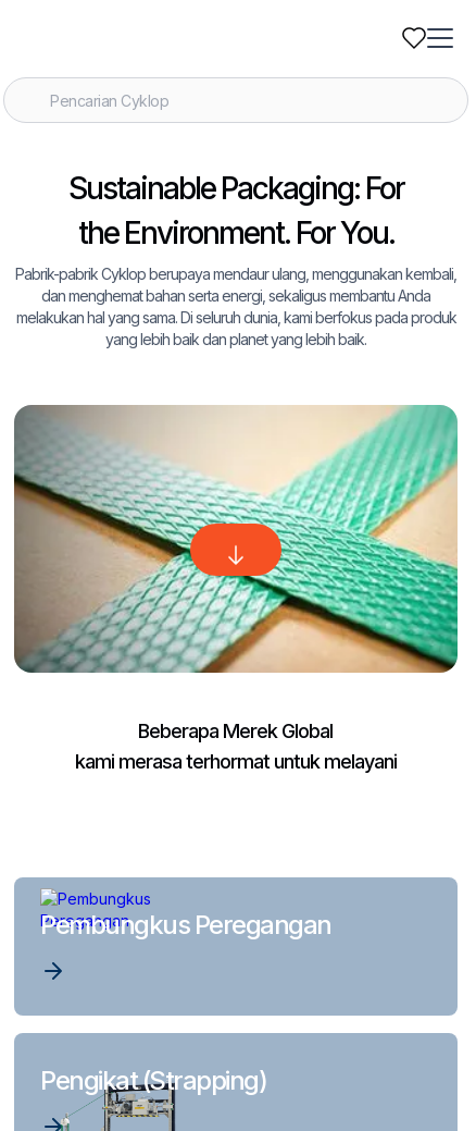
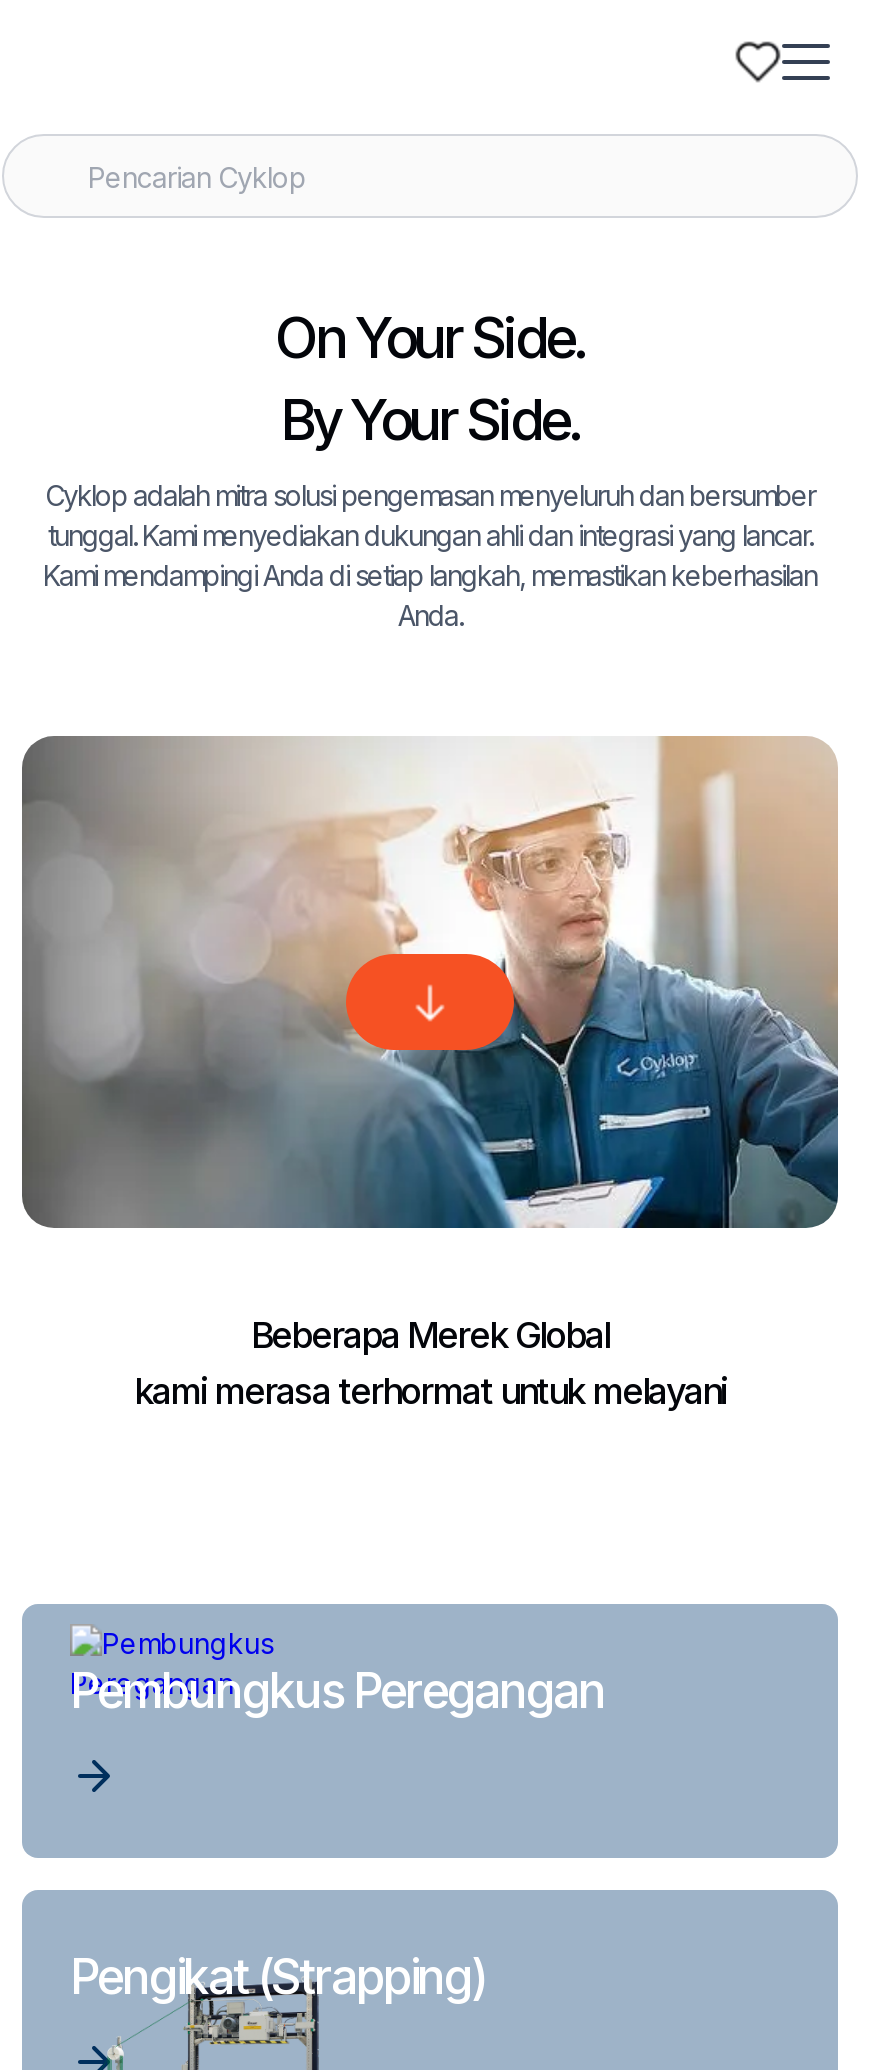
[15,170,456,348] Sustainable Packaging: For | the Environment. For You. | Pabrik-pabrik Cyklop berupaya mendaur ulang, menggunakan kembali, | dan menghemat bahan serta energi, sekaligus membantu Anda | melakukan hal yang sama. Di seluruh dunia, kami berfokus pada produk | yang lebih baik dan planet yang lebih baik. -> [43,304,817,632] On Your Side. | By Your Side. | Cyklop adalah mitra solusi pengemasan menyeluruh dan bersumber | tunggal. Kami menyediakan dukungan ahli dan integrasi yang lancar. | Kami mendampingi Anda di setiap langkah, memastikan keberhasilan | Anda.
[13,404,459,674] [image] -> [20,736,840,1230] [image]

